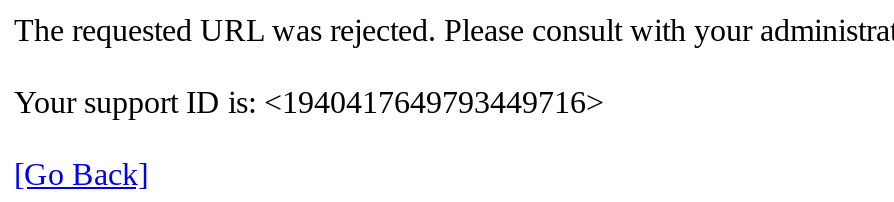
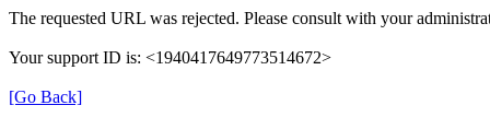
[14,85,604,119] Your support ID is: <1940417649793449716> -> [9,48,331,67] Your support ID is: <1940417649773514672>

